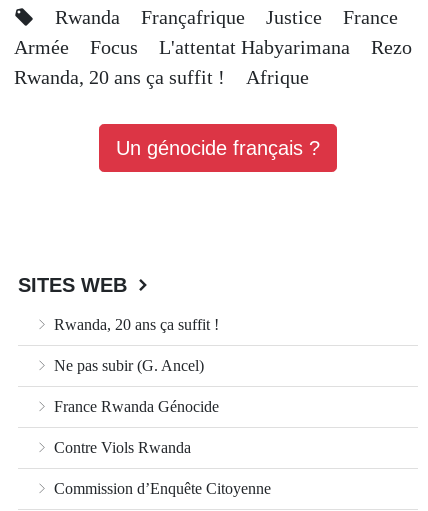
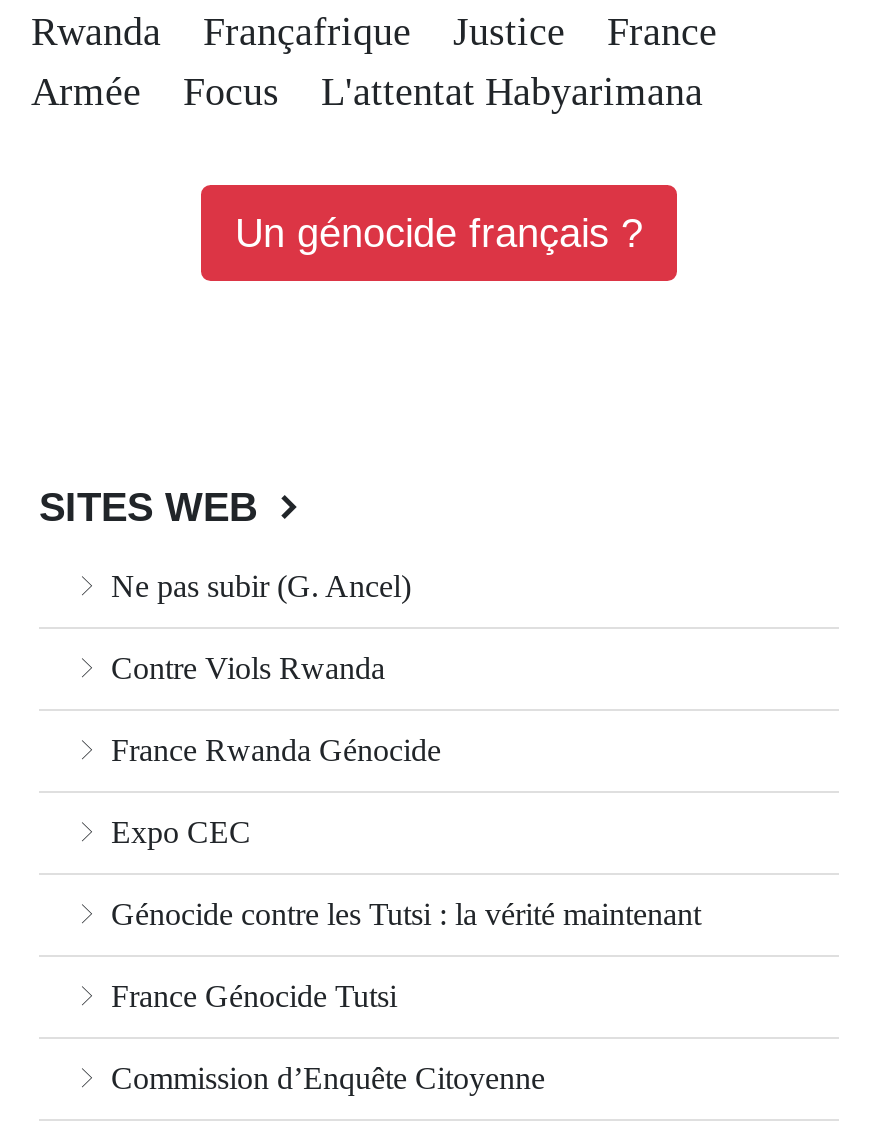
[14,36,412,88] Rezo | Rwanda, 20 ans ça suffit ! | Afrique -> none
moved [18,137,320,296] -> [39,212,643,530]: Un génocide français ? | SITES WEB
[50,316,219,333] Rwanda, 20 ans ça suffit ! -> none
moved [50,357,204,374] -> [103,570,411,604]: Ne pas subir (G. Ancel)
moved [50,398,219,415] -> [103,734,441,768]: France Rwanda Génocide
none -> [103,816,701,1014] Expo CEC | Génocide contre les Tutsi : la vérité maintenant | France Génocide Tutsi
moved [50,439,191,456] -> [103,652,385,686]: Contre Viols Rwanda

